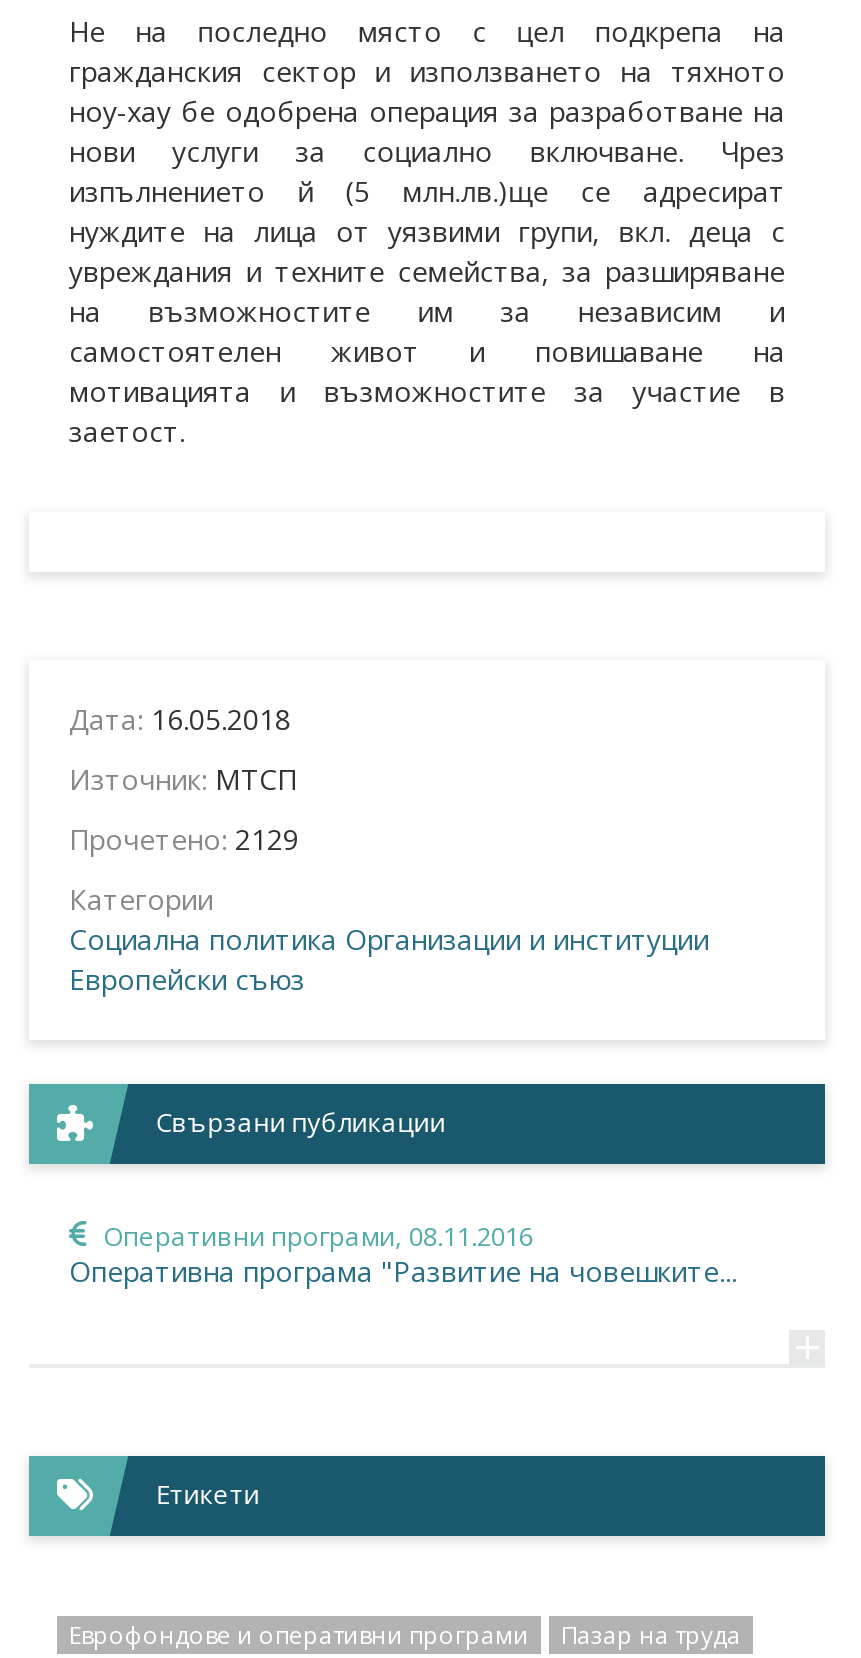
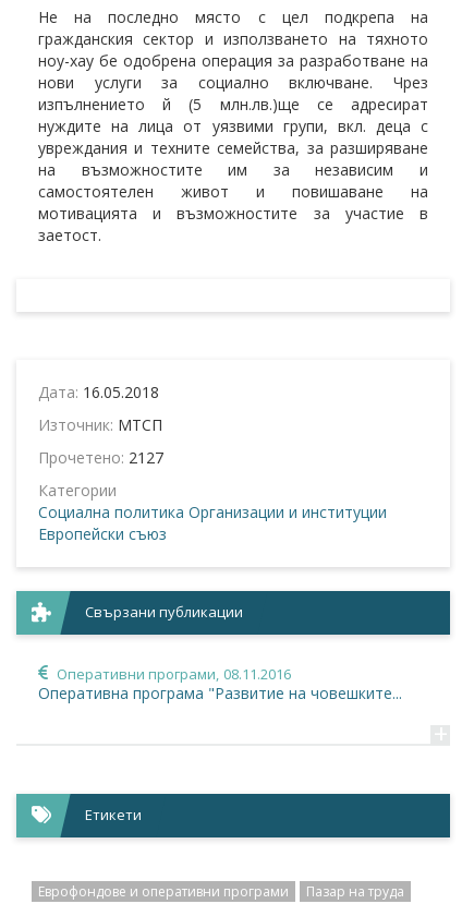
[69,819,299,857] Прочетено: 2129 -> [38,447,163,467] Прочетено: 2127

